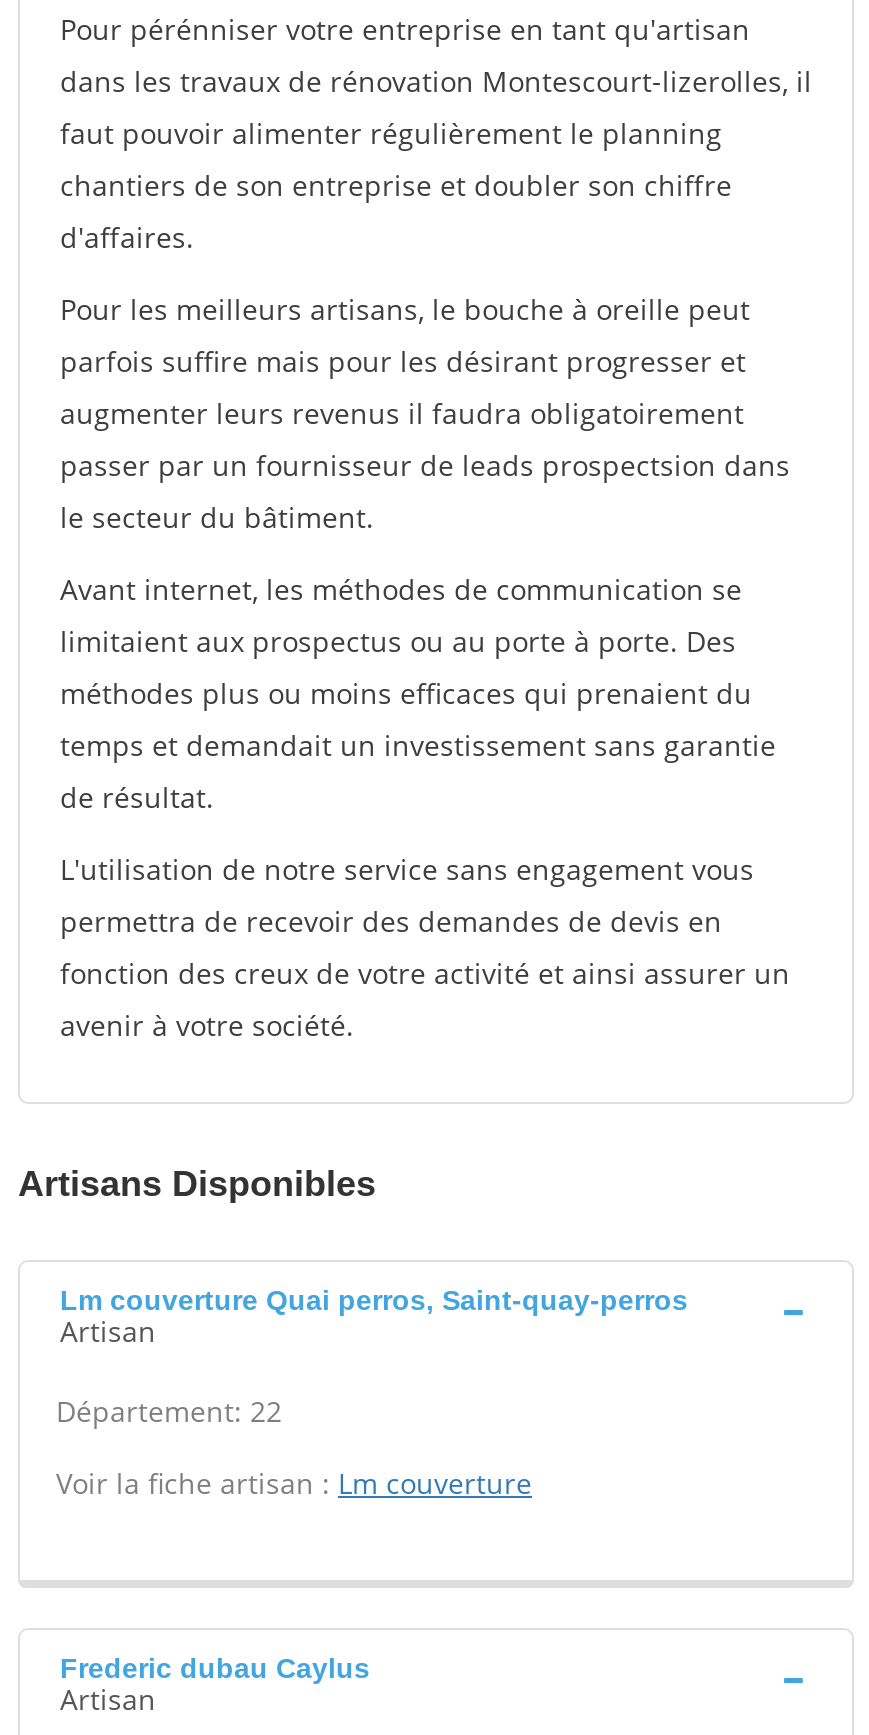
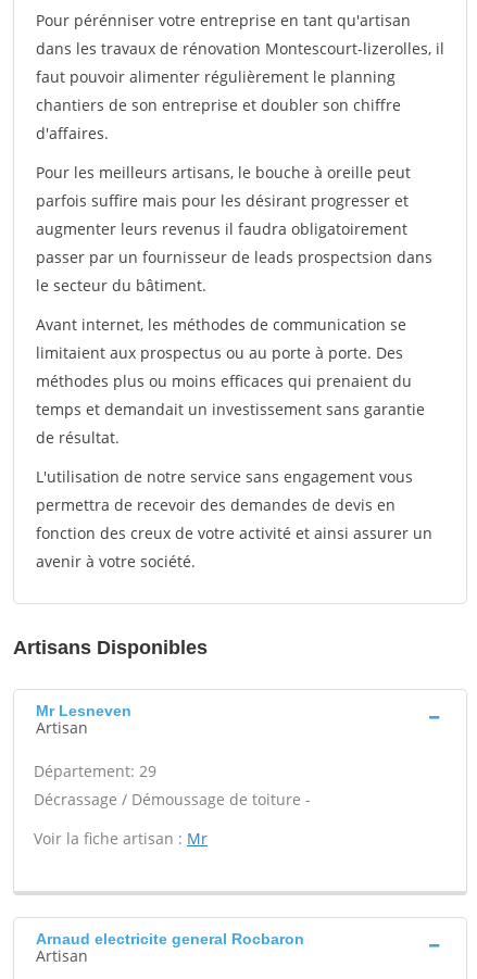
[60,1284,688,1316] Lm couverture Quai perros, Saint-quay-perros -> [36,702,131,719] Mr Lesneven
[56,1392,282,1430] Département: 22 -> [34,761,311,809] Département: 29 | Décrassage / Démoussage de toiture -
[56,1464,532,1502] Voir la fiche artisan : Lm couverture -> [34,828,208,849] Voir la fiche artisan : Mr
[60,1652,370,1684] Frederic dubau Caylus -> [36,930,304,947] Arnaud electricite general Rocbaron

